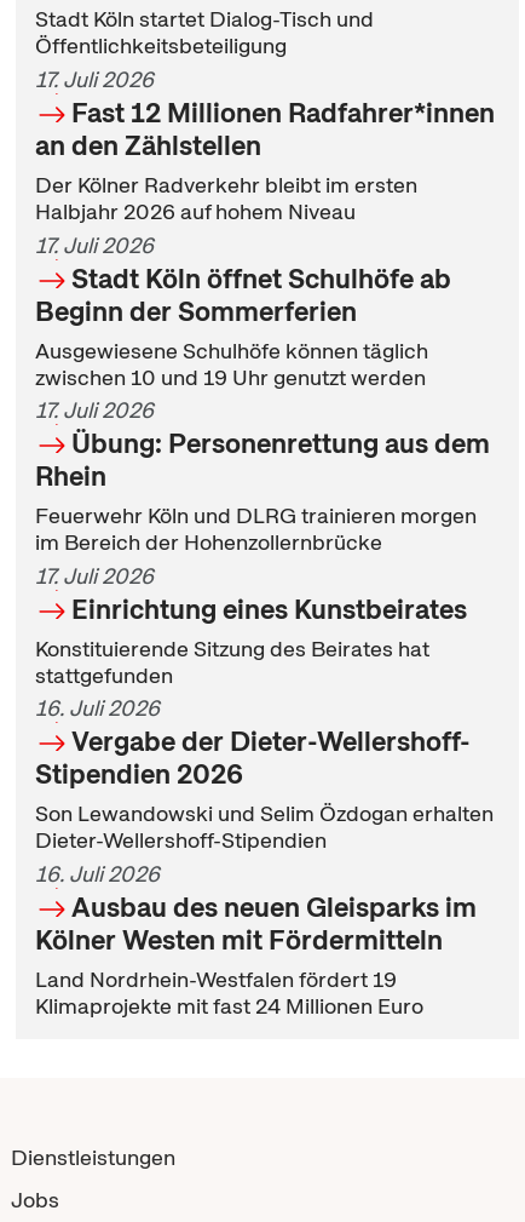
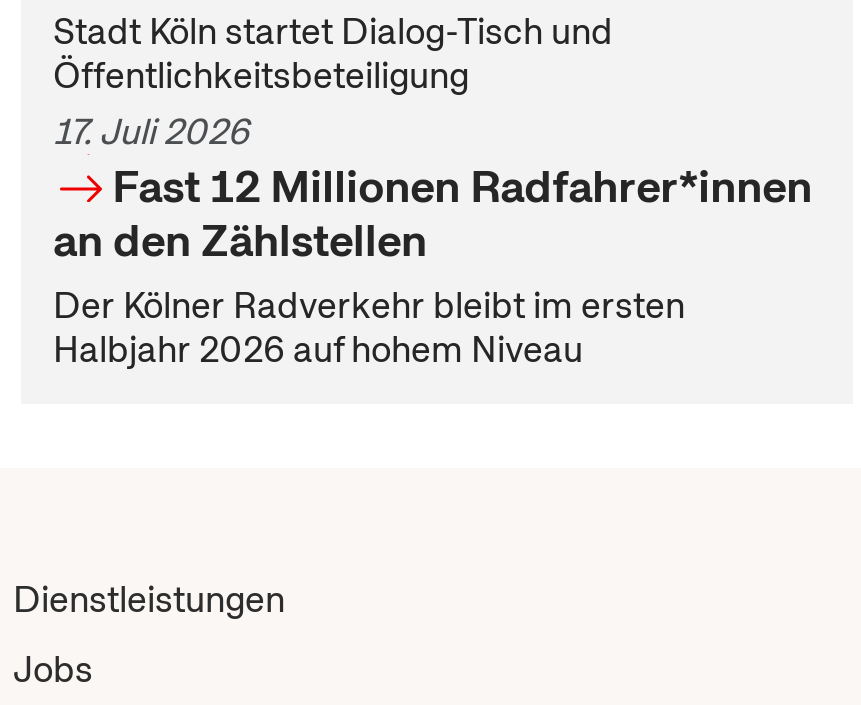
[35,231,494,1020] 17. Juli 2026 | Stadt Köln öffnet Schulhöfe ab | Beginn der Sommerferien | Ausgewiesene Schulhöfe können täglich | zwischen 10 und 19 Uhr genutzt werden | 17. Juli 2026 | Übung: Personenrettung aus dem | Rhein | Feuerwehr Köln und DLRG trainieren morgen | im Bereich der Hohenzollernbrücke | 17. Juli 2026 | Einrichtung eines Kunstbeirates | Konstituierende Sitzung des Beirates hat | stattgefunden | 16. Juli 2026 | Vergabe der Dieter-Wellershoff- | Stipendien 2026 | Son Lewandowski und Selim Özdogan erhalten | Dieter-Wellershoff-Stipendien | 16. Juli 2026 | Ausbau des neuen Gleisparks im | Kölner Westen mit Fördermitteln | Land Nordrhein-Westfalen fördert 19 | Klimaprojekte mit fast 24 Millionen Euro -> none

